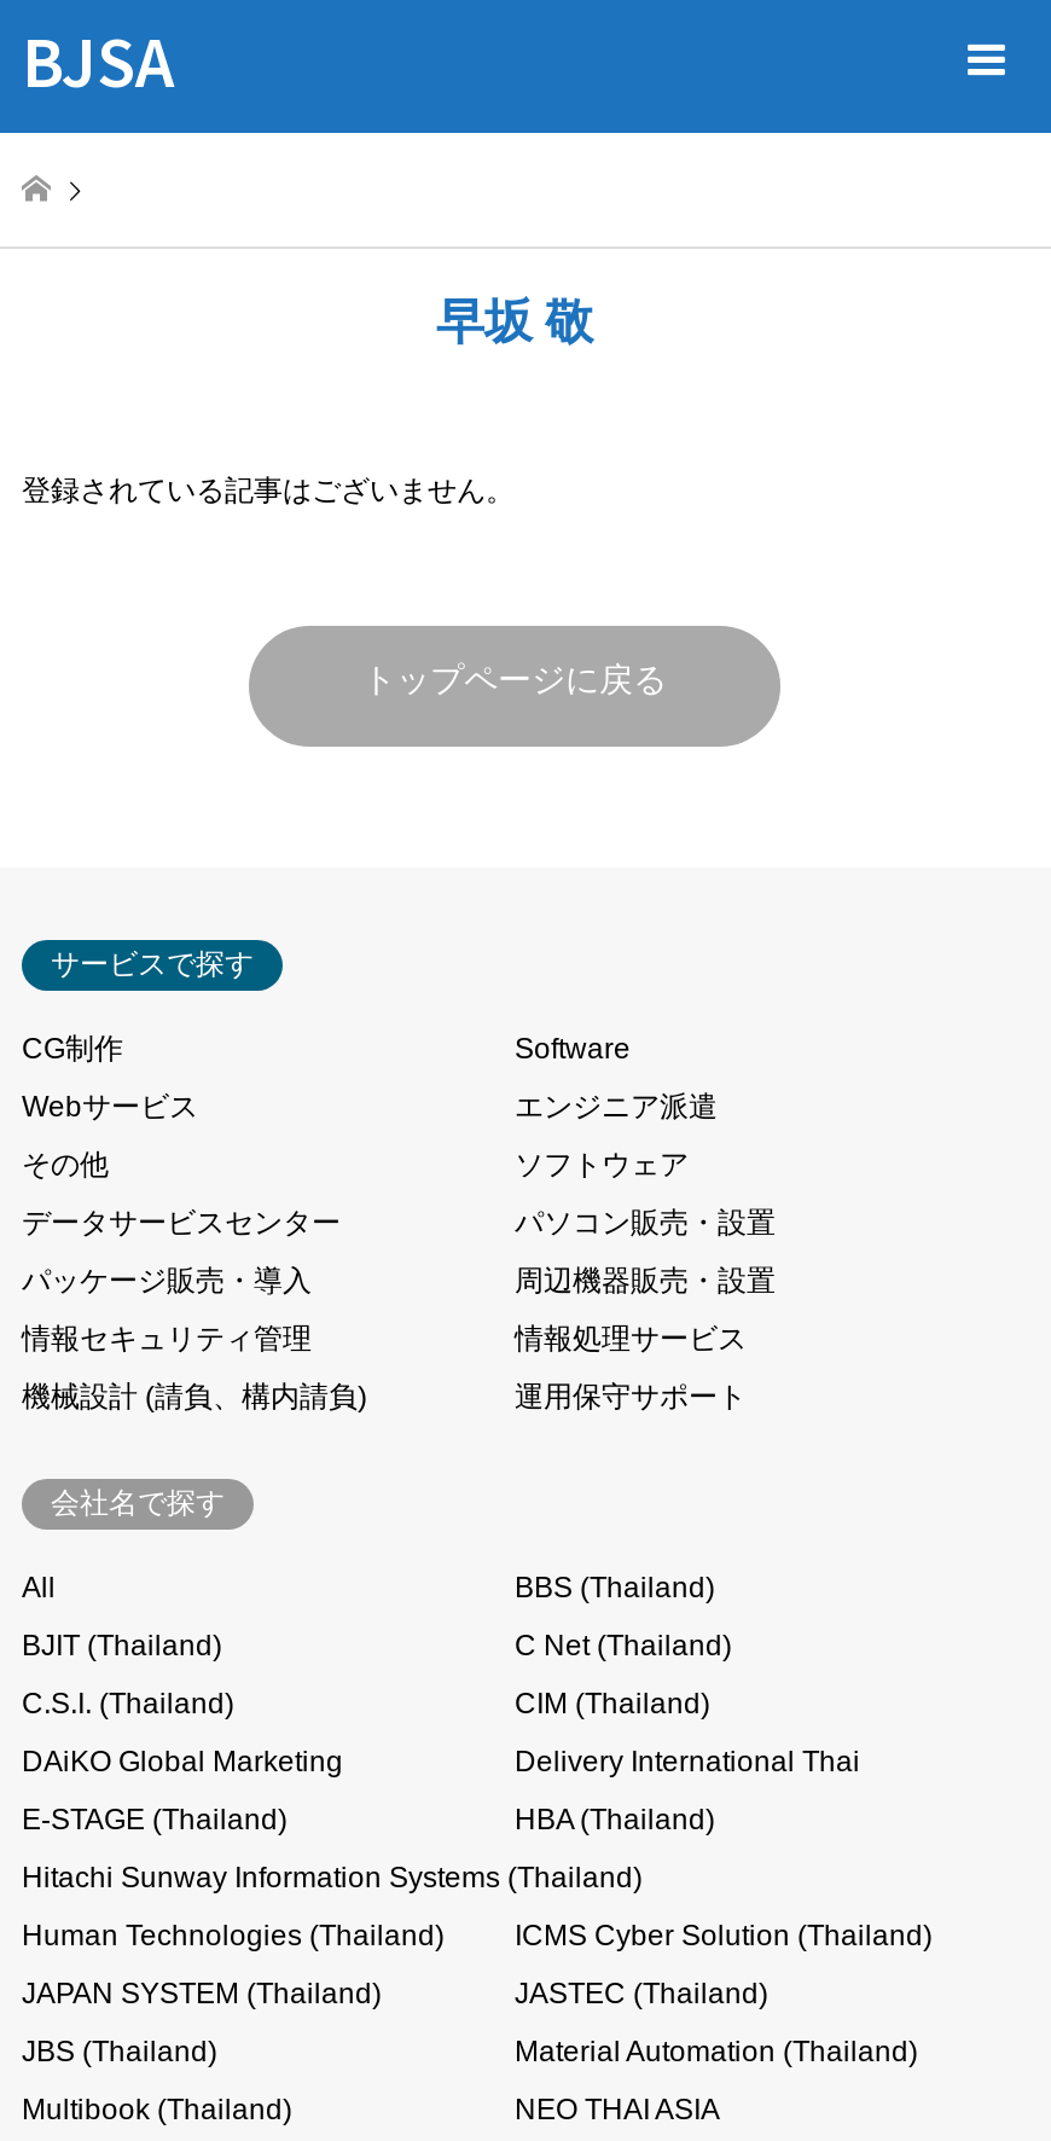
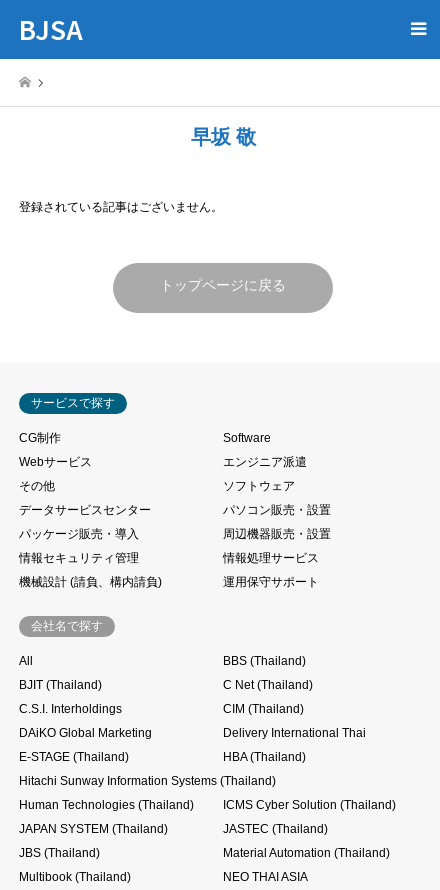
[22,1687,234,1721] C.S.I. (Thailand) -> [19,702,122,716] C.S.I. Interholdings

